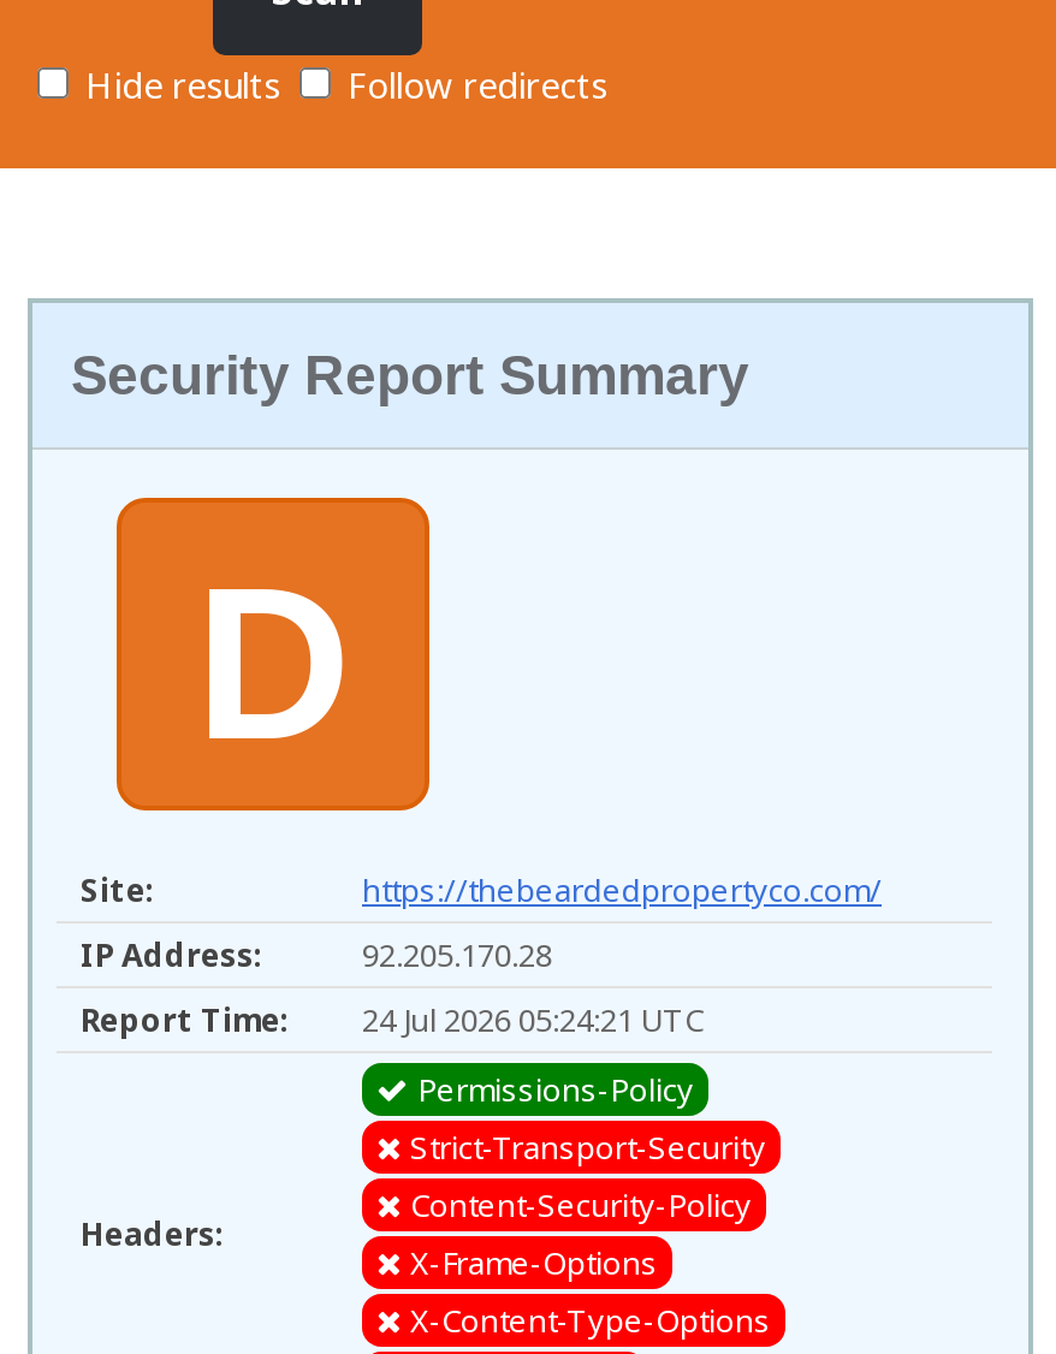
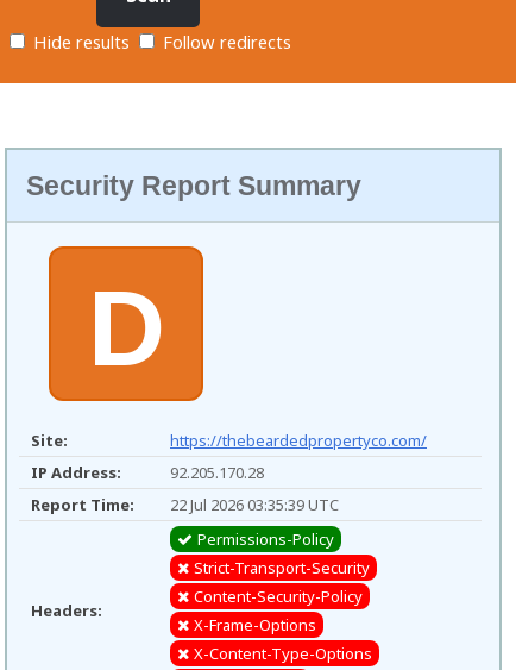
[81,999,704,1042] Report Time: 24 Jul 2026 05:24:21 UTC -> [31,494,339,516] Report Time: 22 Jul 2026 03:35:39 UTC

